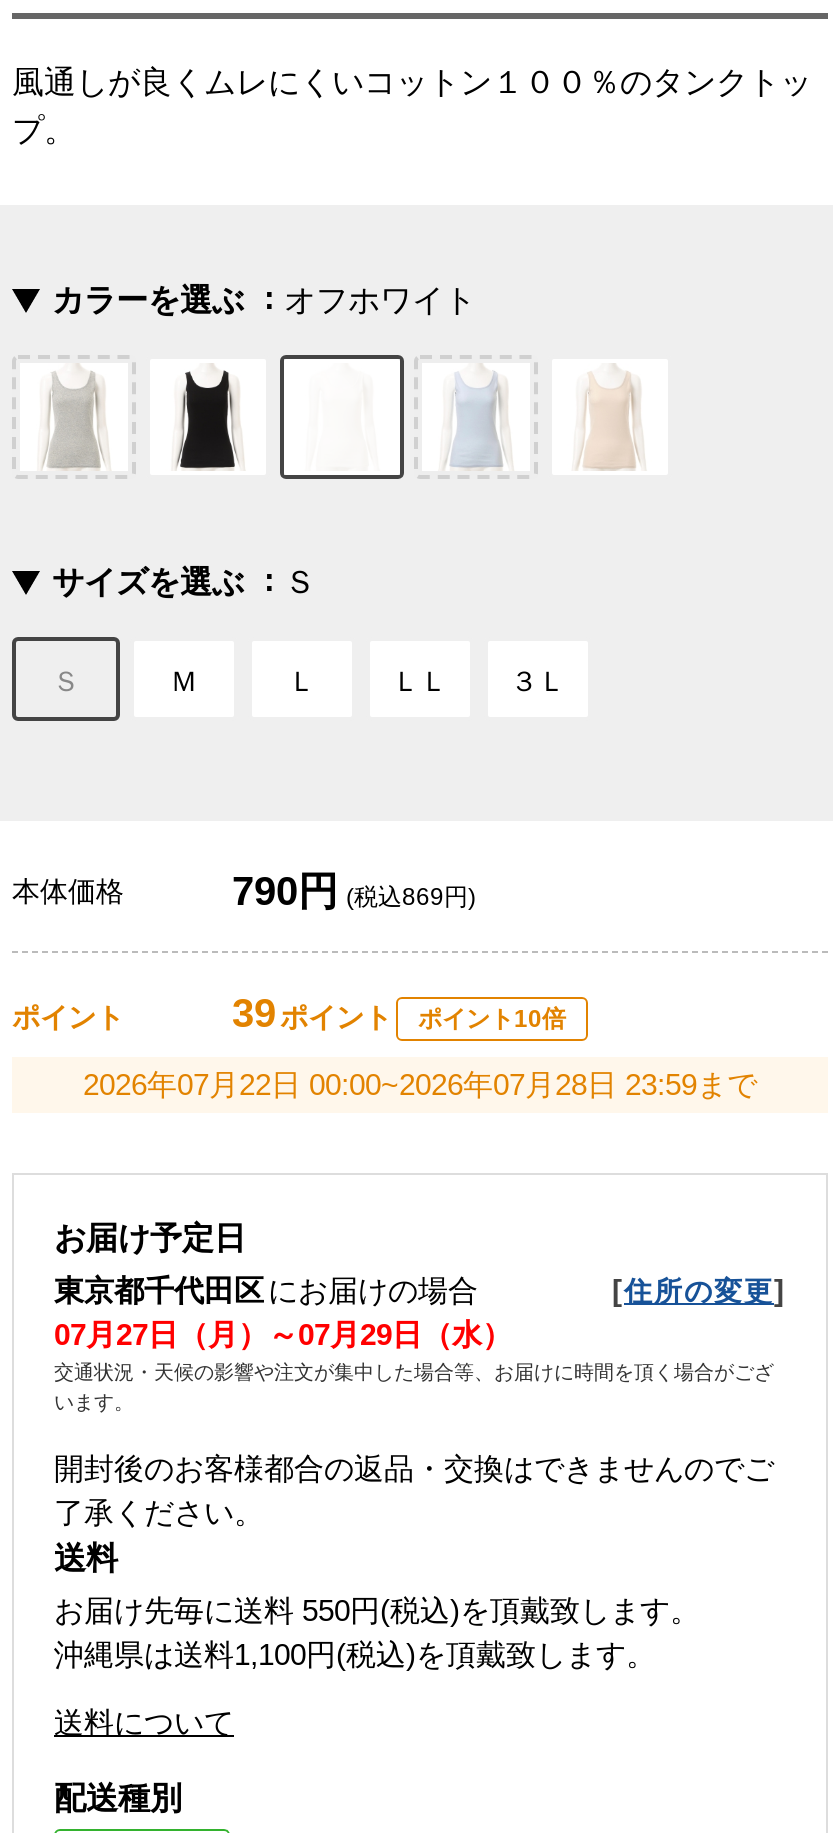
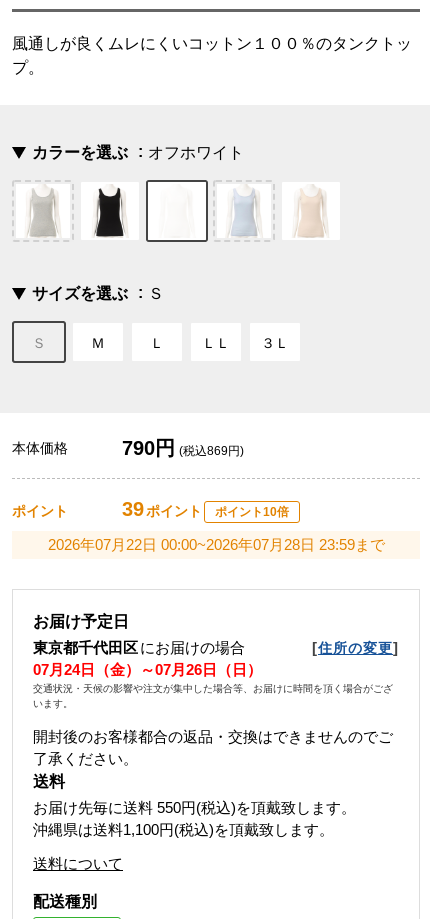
[54,1318,512,1352] 07月27日（月）～07月29日（水） -> [33,661,262,678] 07月24日（金）～07月26日（日）

